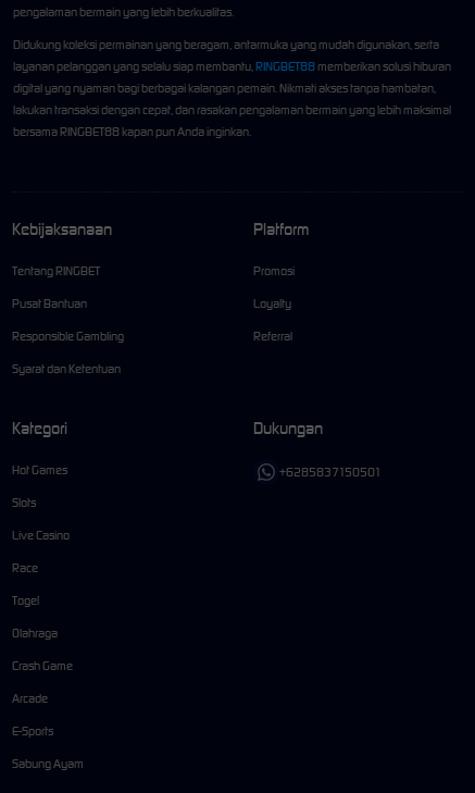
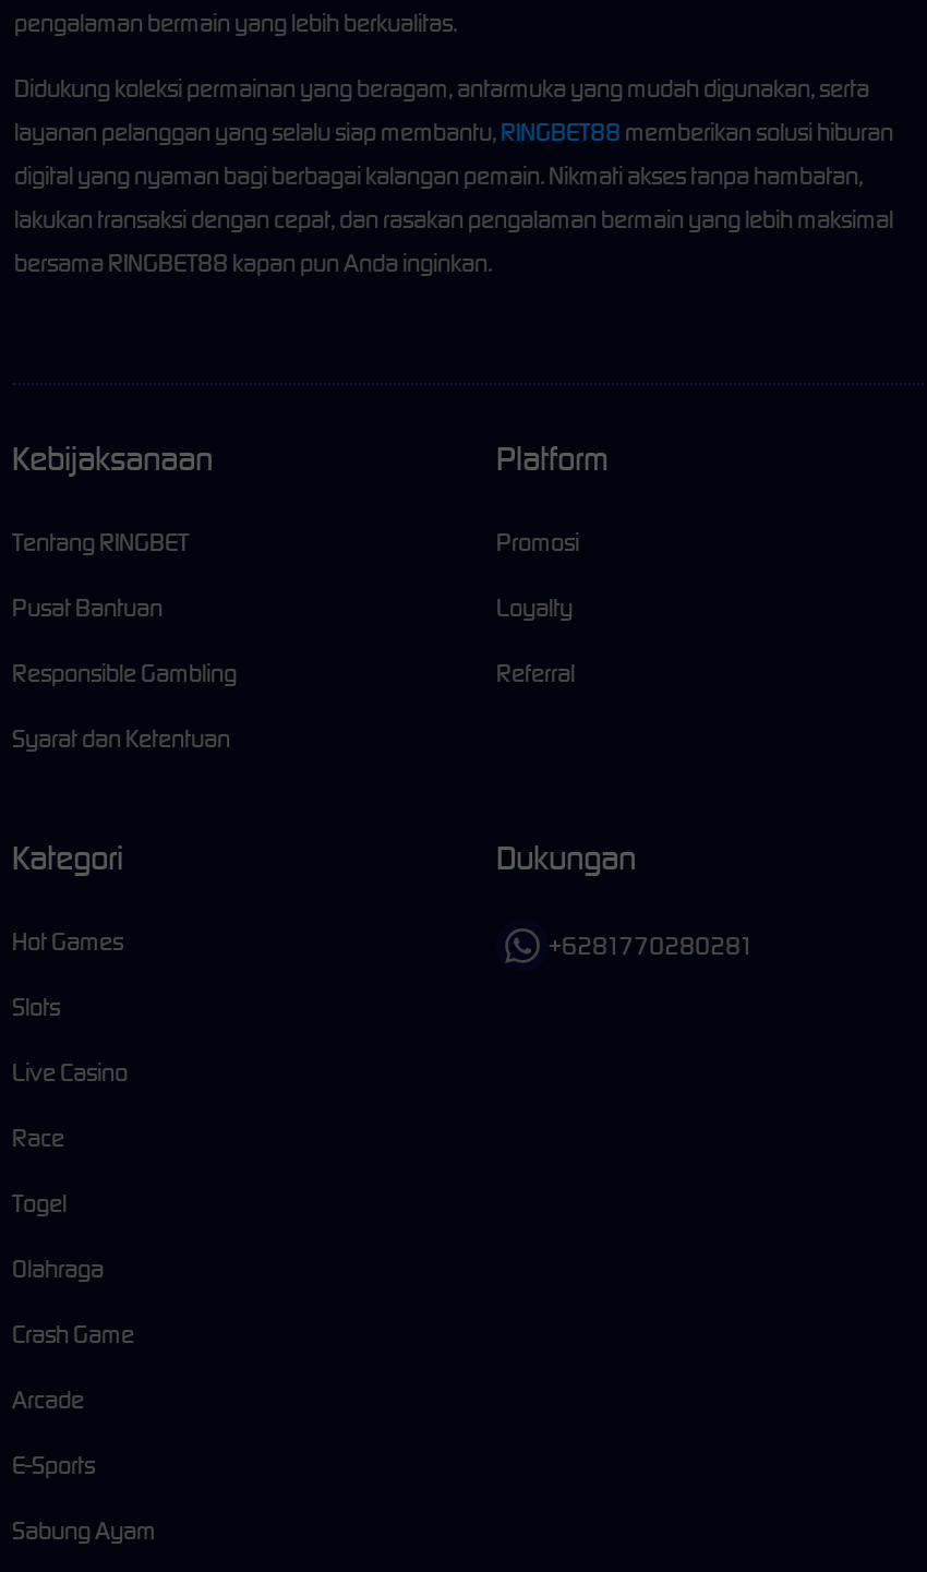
[279,464,382,479] +6285837150501 -> [549,931,754,961] +6281770280281

